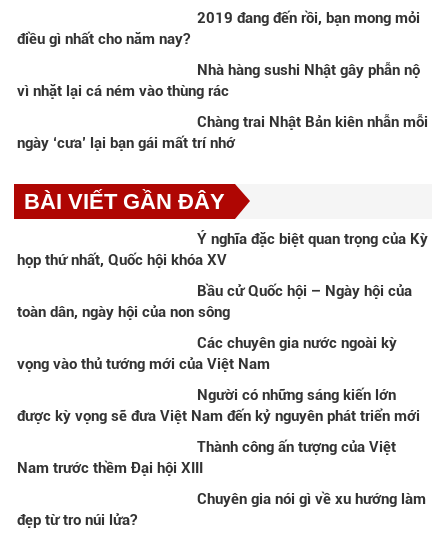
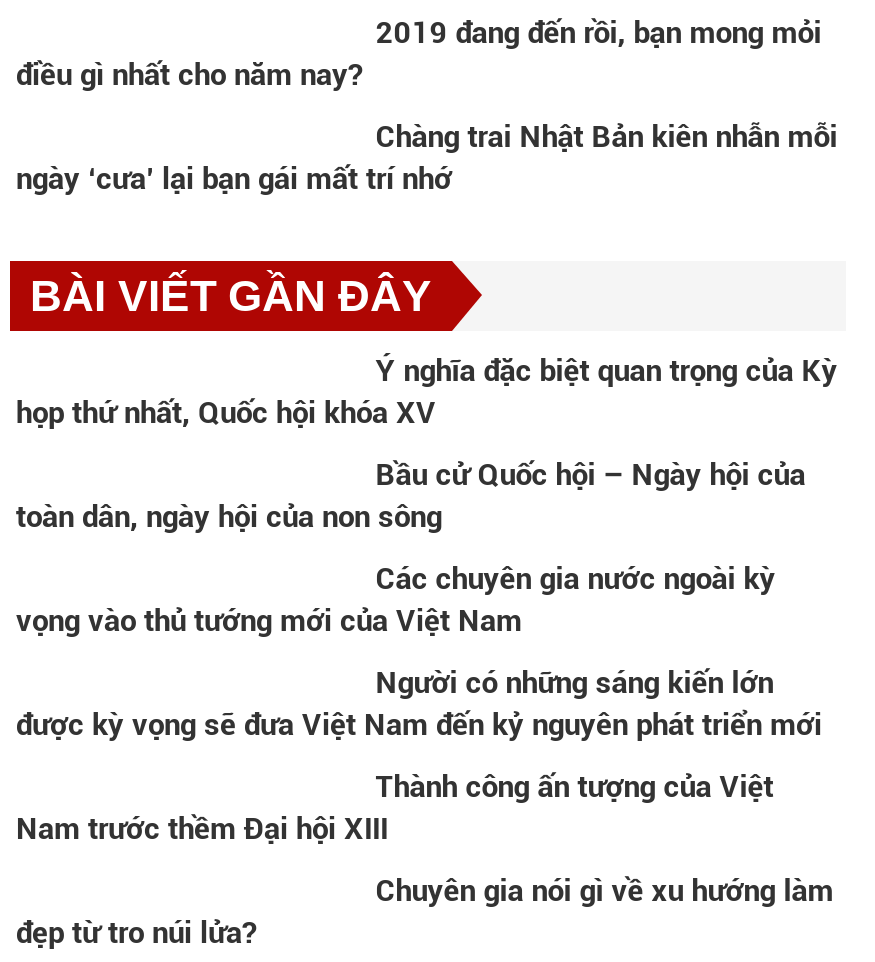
[17,61,420,100] Nhà hàng sushi Nhật gây phẫn nộ | vì nhặt lại cá ném vào thùng rác -> none

